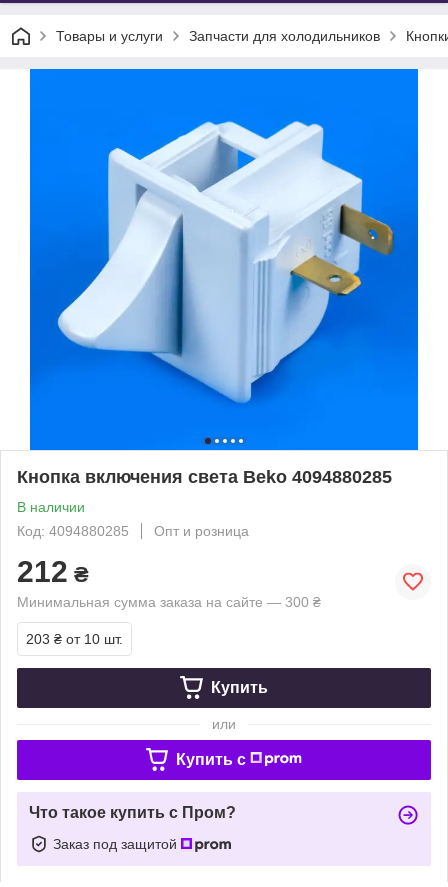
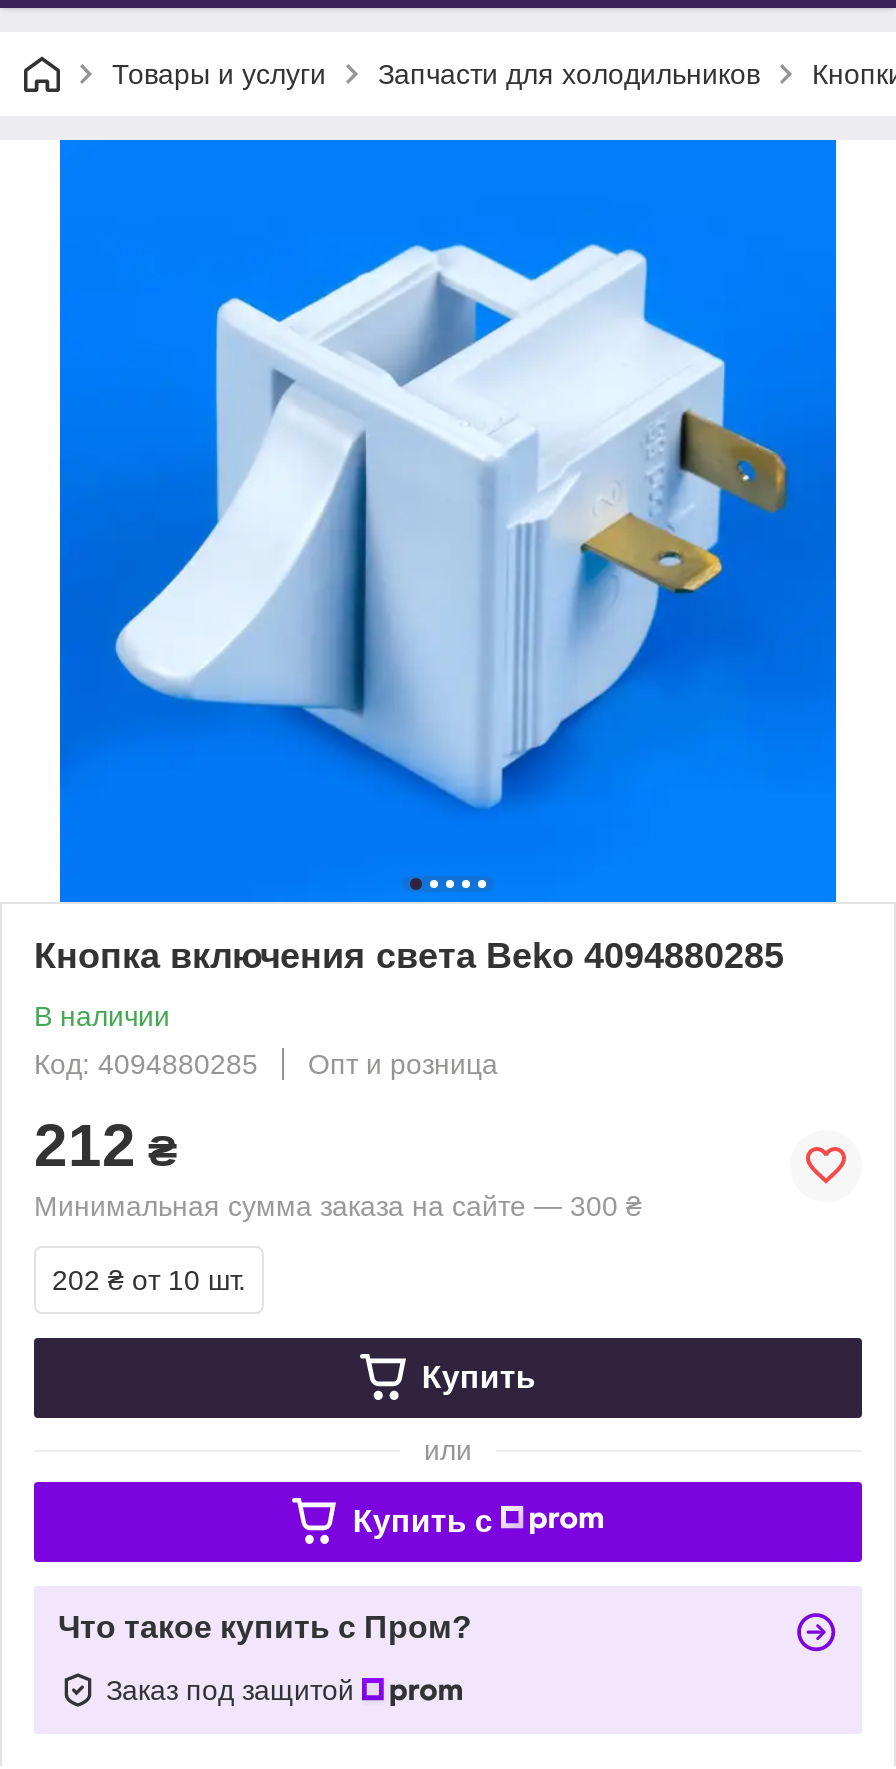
[26,631,123,647] 203 ₴ от 10 шт. -> [52,1264,246,1296] 202 ₴ от 10 шт.

